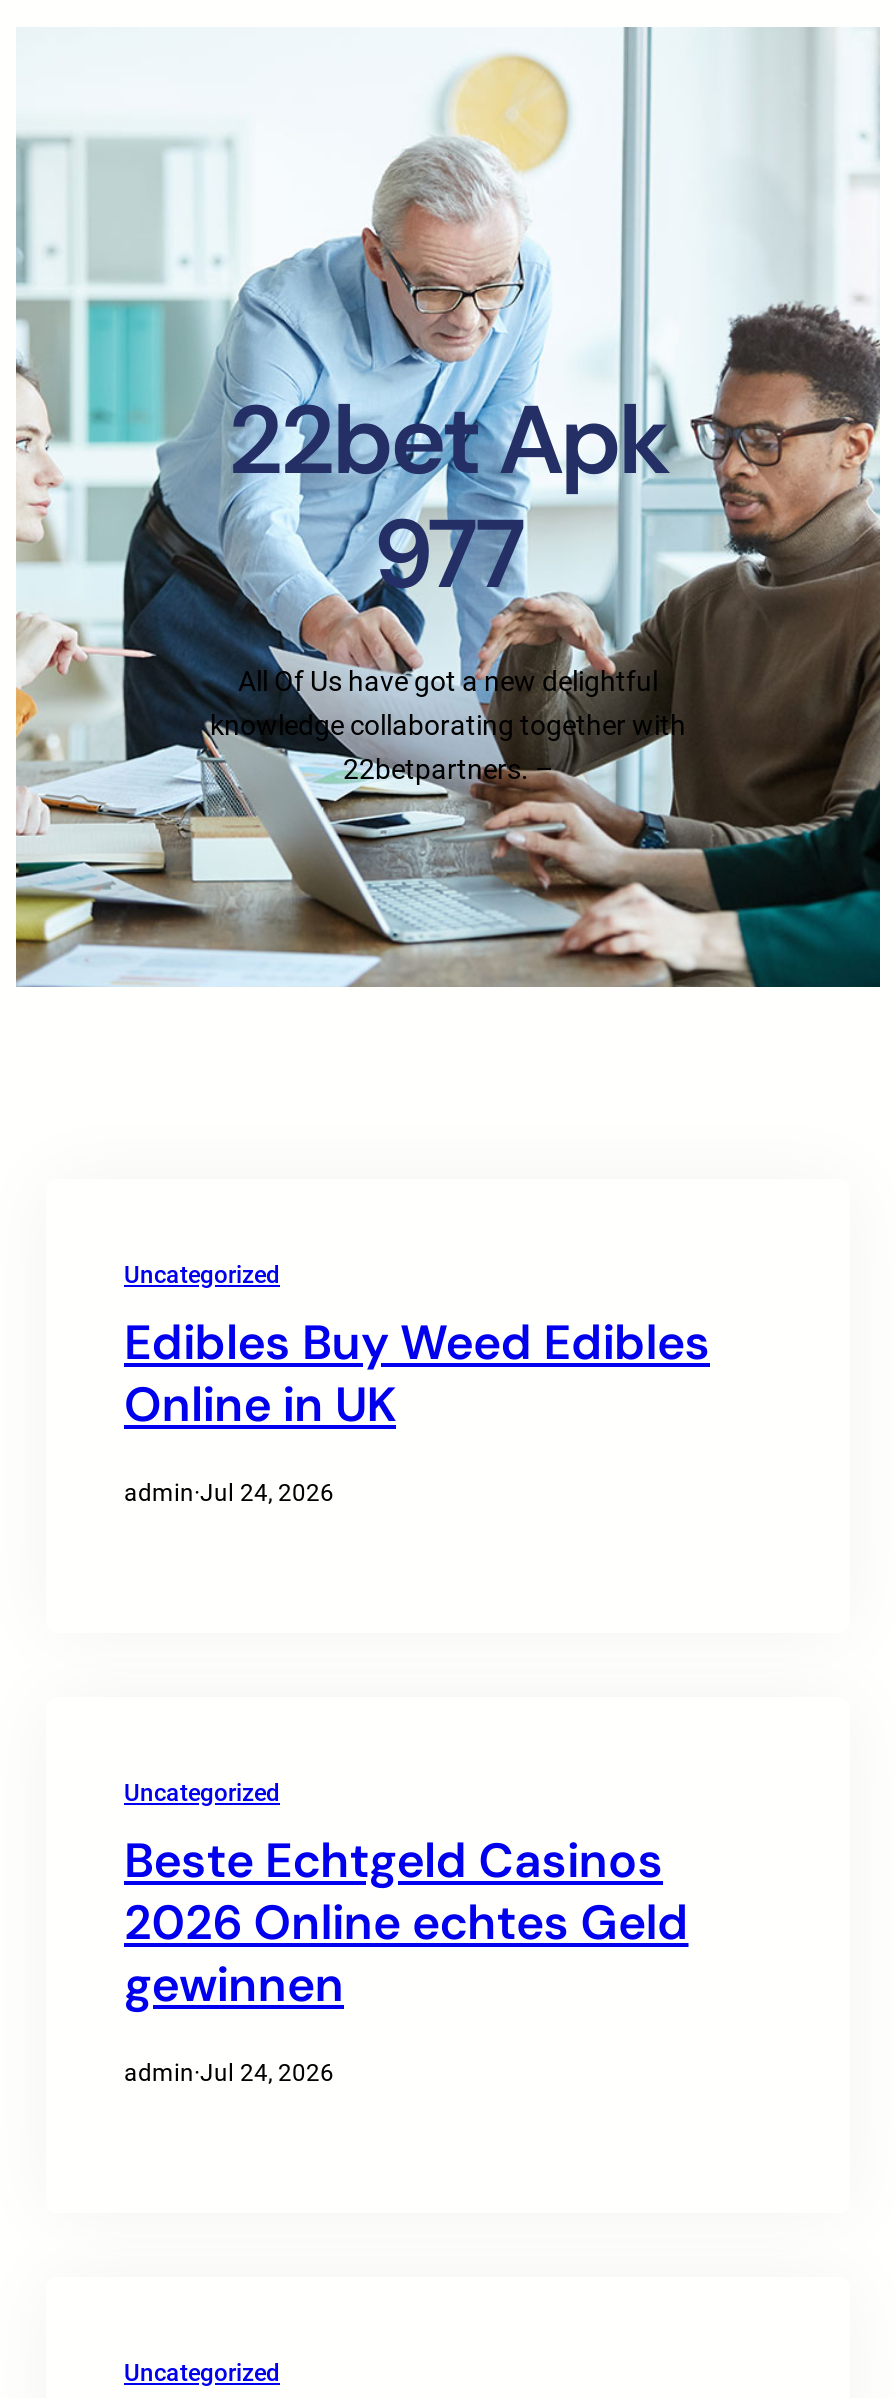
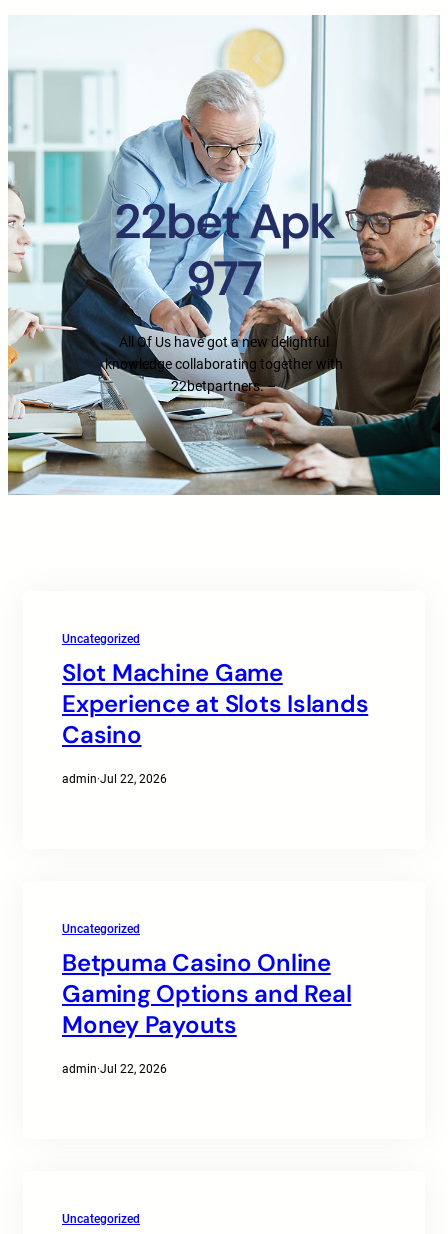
[124,1311,710,1435] Edibles Buy Weed Edibles | Online in UK -> [62,657,368,750] Slot Machine Game | Experience at Slots Islands | Casino
[124,1479,334,1507] admin·Jul 24, 2026 -> [62,772,167,786] admin·Jul 22, 2026
[124,1829,688,2015] Beste Echtgeld Casinos | 2026 Online echtes Geld | gewinnen -> [62,947,351,1040] Betpuma Casino Online | Gaming Options and Real | Money Payouts
[124,2059,334,2087] admin·Jul 24, 2026 -> [62,1062,167,1076] admin·Jul 22, 2026

